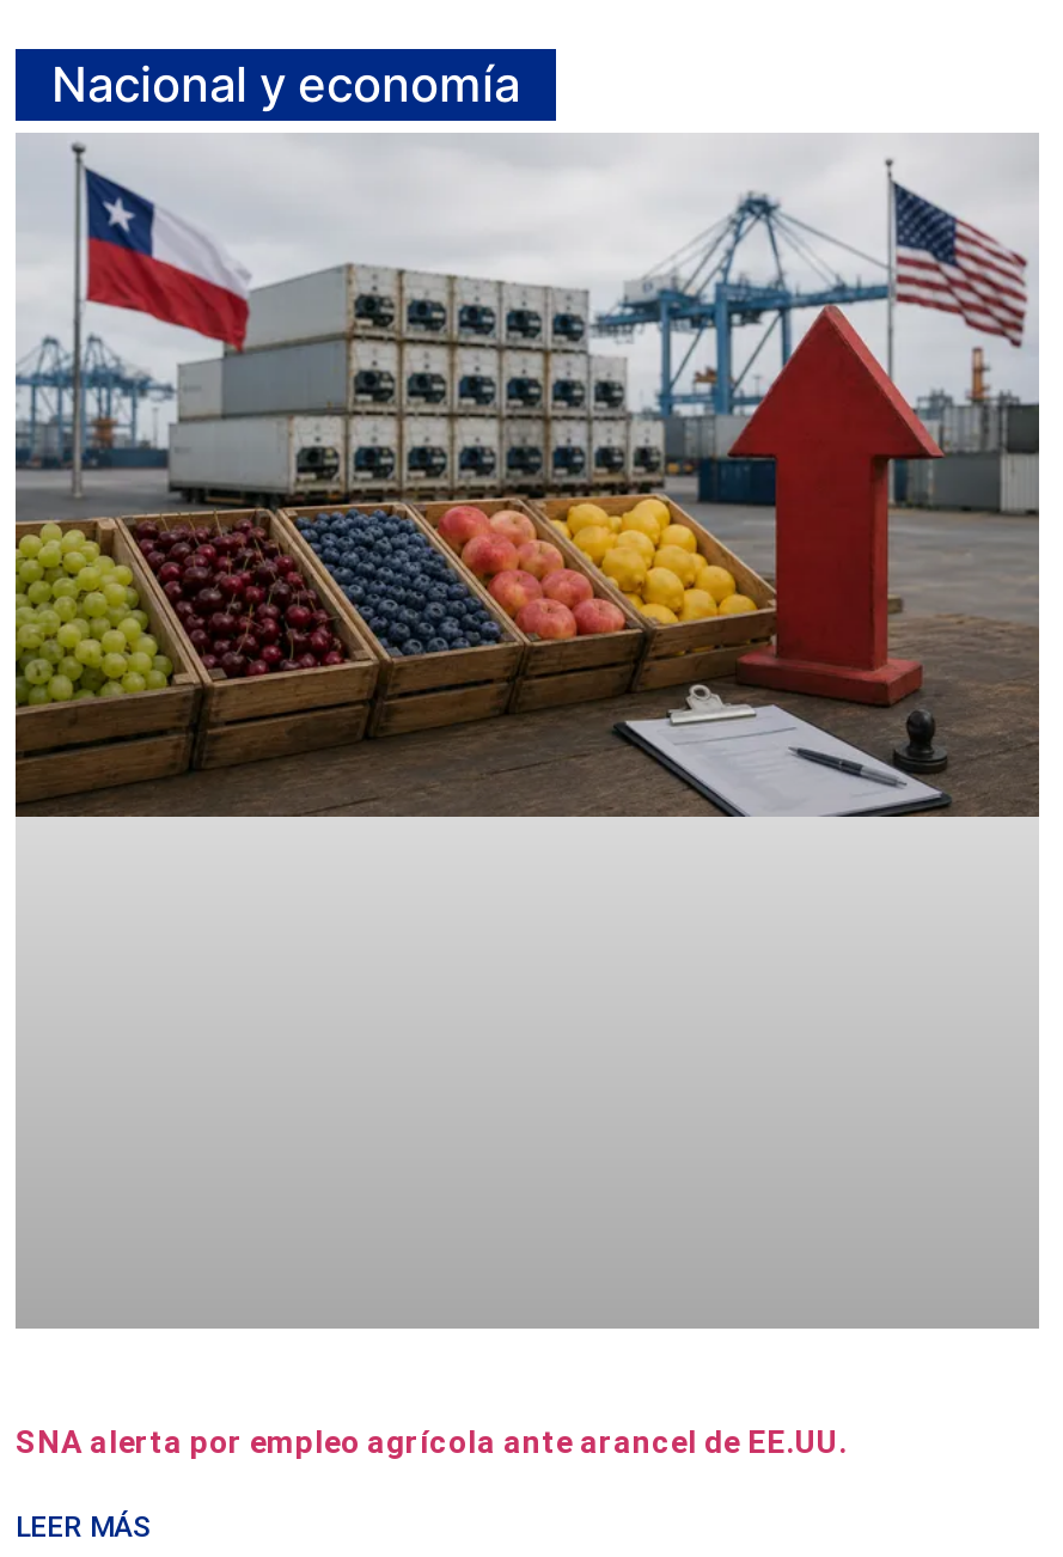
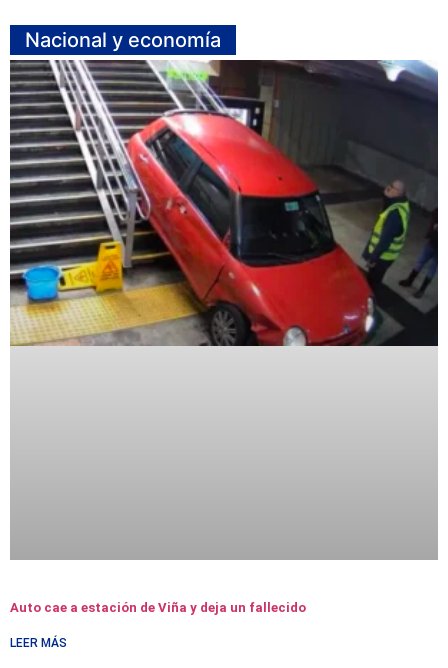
[13,133,1041,819] [image] -> [9,59,439,347] [image]
[16,1426,848,1462] SNA alerta por empleo agrícola ante arancel de EE.UU. -> [10,600,306,615] Auto cae a estación de Viña y deja un fallecido

